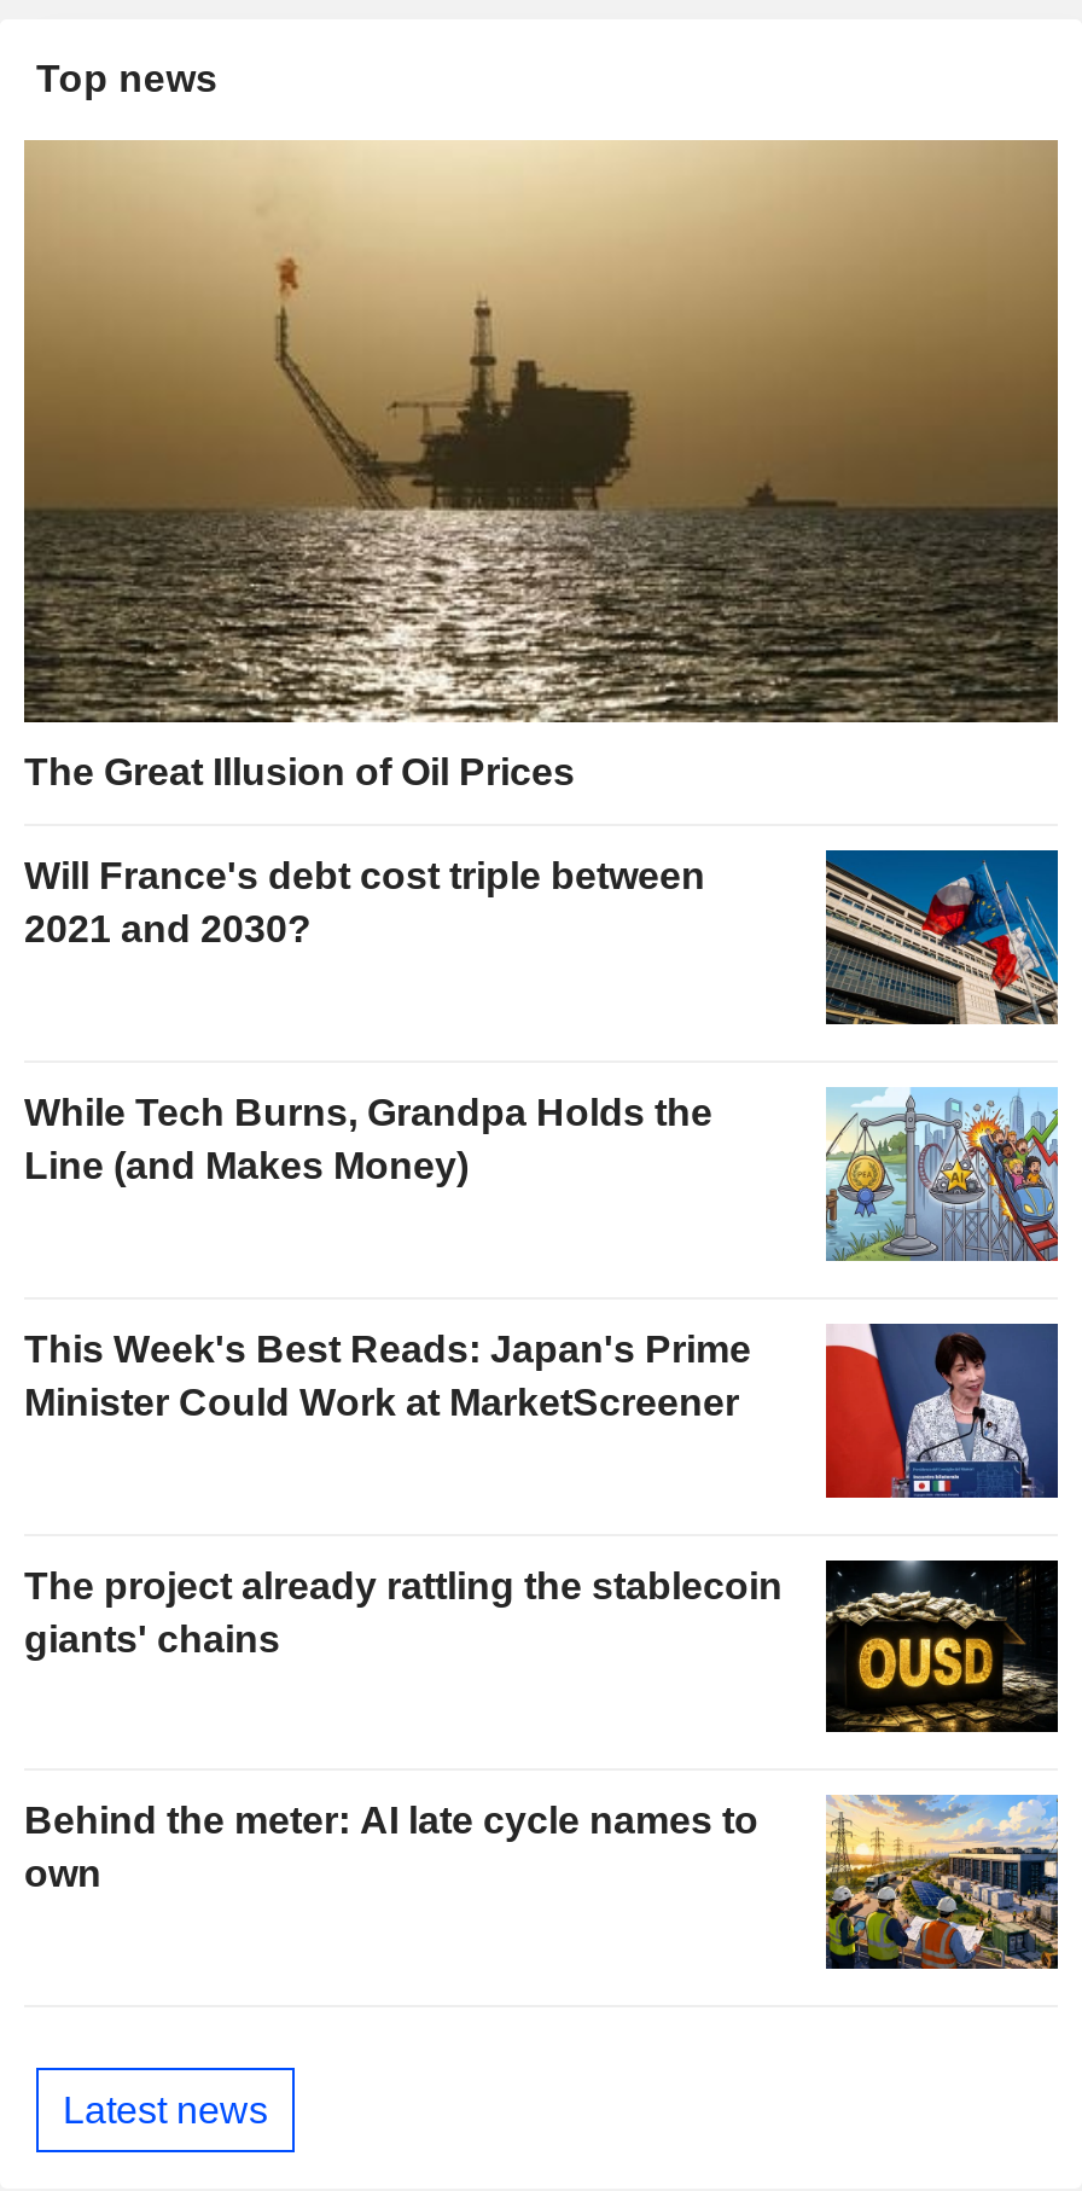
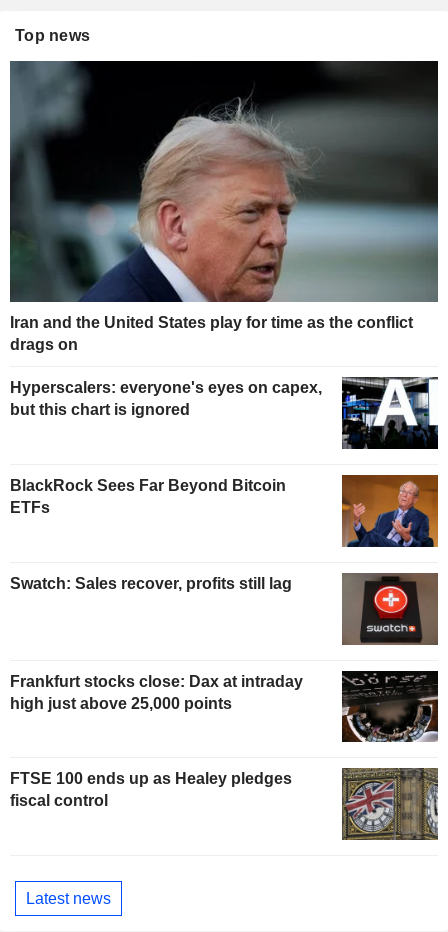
[22,138,1060,793] [image] | The Great Illusion of Oil Prices -> [9,60,439,353] [image] | Iran and the United States play for time as the conflict | drags on
[24,856,705,950] Will France's debt cost triple between | 2021 and 2030? -> [10,379,322,418] Hyperscalers: everyone's eyes on capex, | but this chart is ignored
[824,848,1060,1027] [image] -> [342,376,439,450] [image]
[24,1092,712,1186] While Tech Burns, Grandpa Holds the | Line (and Makes Money) -> [10,477,286,516] BlackRock Sees Far Beyond Bitcoin | ETFs
[824,1087,1060,1263] [image] -> [341,474,439,548] [image]
[24,1328,751,1422] This Week's Best Reads: Japan's Prime | Minister Could Work at MarketScreener -> [10,575,292,592] Swatch: Sales recover, profits still lag
[826,1324,1058,1498] [image] -> [342,572,438,645] [image]
[24,1558,1058,1734] [image] | The project already rattling the stablecoin | giants' chains -> [10,671,438,743] [image] | Frankfurt stocks close: Dax at intraday | high just above 25,000 points
[24,1801,758,1895] Behind the meter: AI late cycle names to | own -> [10,770,292,809] FTSE 100 ends up as Healey pledges | fiscal control
[826,1792,1060,1971] [image] -> [342,767,438,841] [image]

